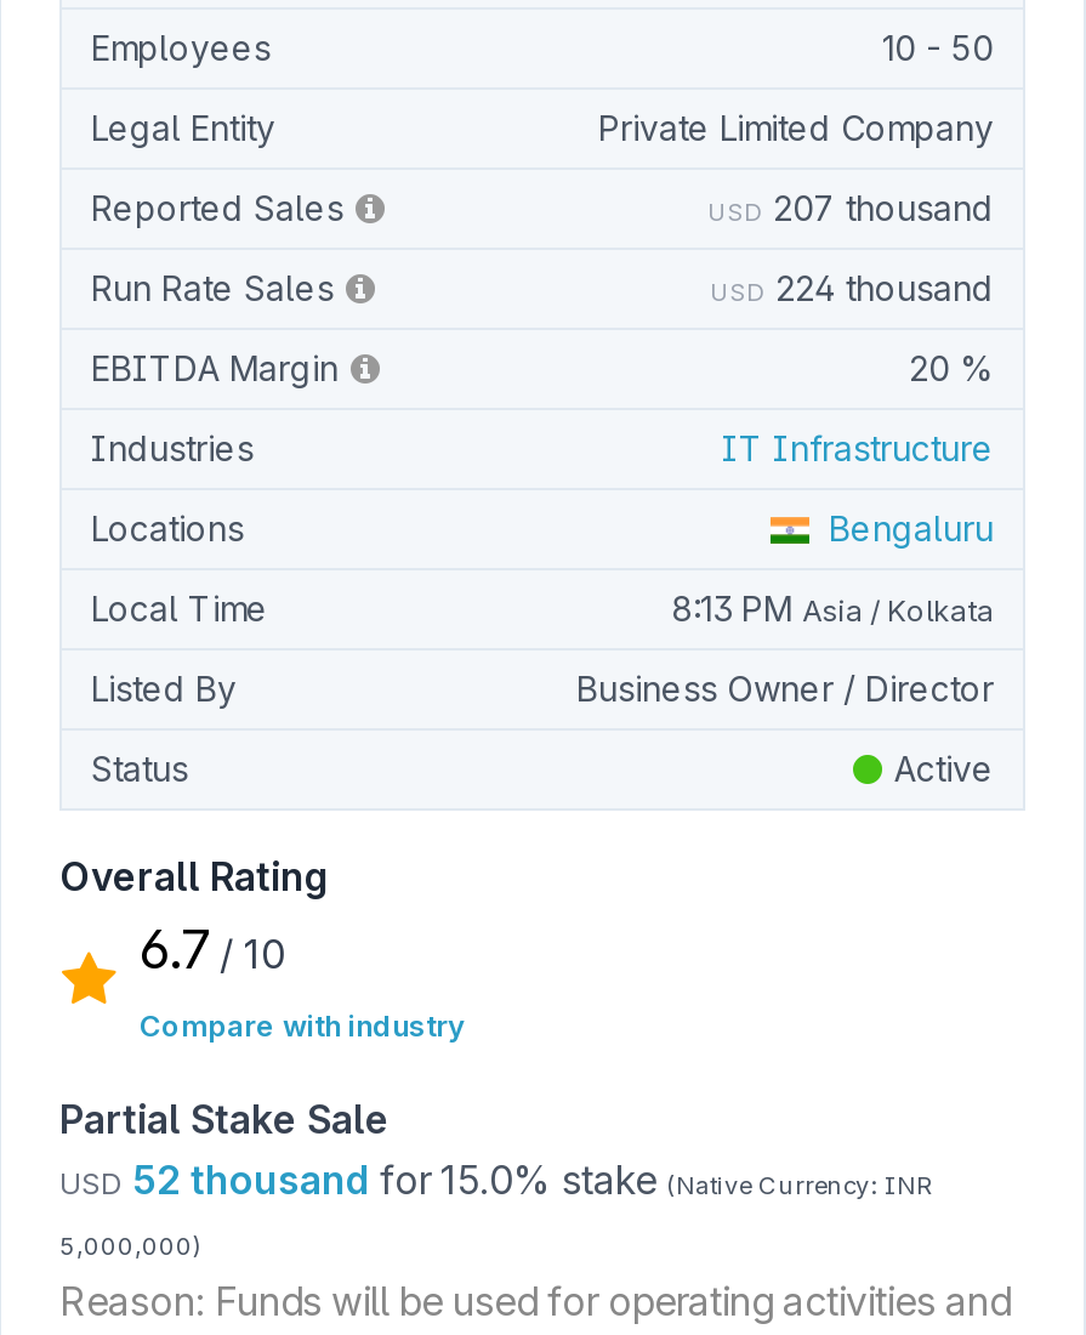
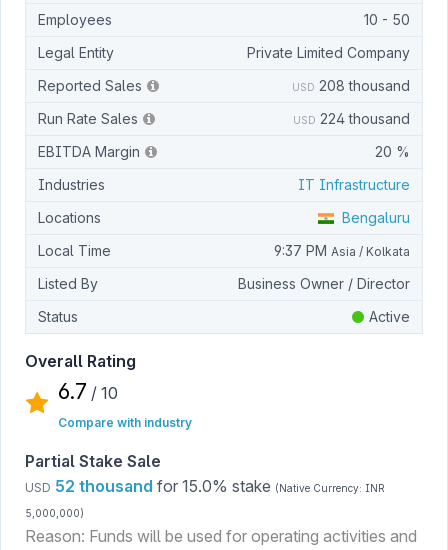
[707,187,994,228] USD 207 thousand -> [292,77,410,94] USD 208 thousand
[671,587,994,629] 8:13 PM Asia / Kolkata -> [274,242,410,259] 9:37 PM Asia / Kolkata

